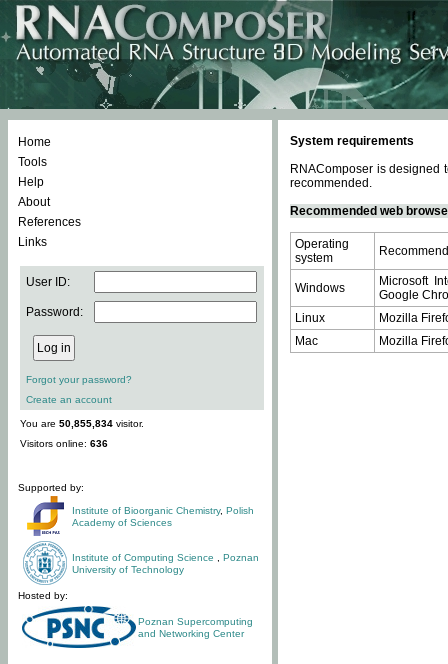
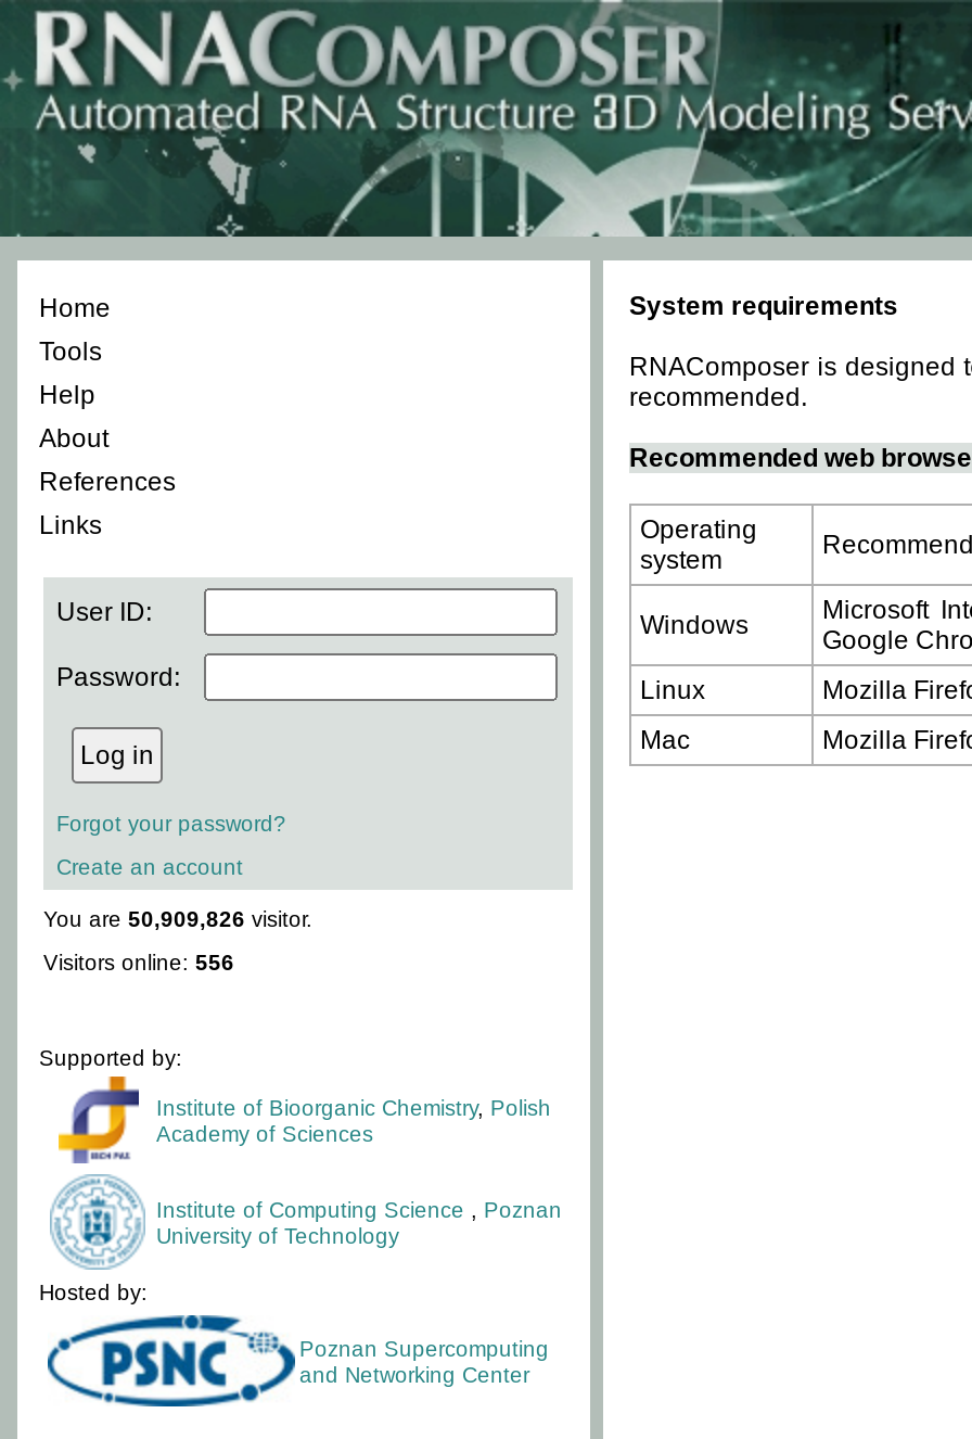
[20,418,144,429] You are 50,855,834 visitor. -> [43,907,312,931] You are 50,909,826 visitor.
[20,438,108,449] Visitors online: 636 -> [43,951,234,975] Visitors online: 556

